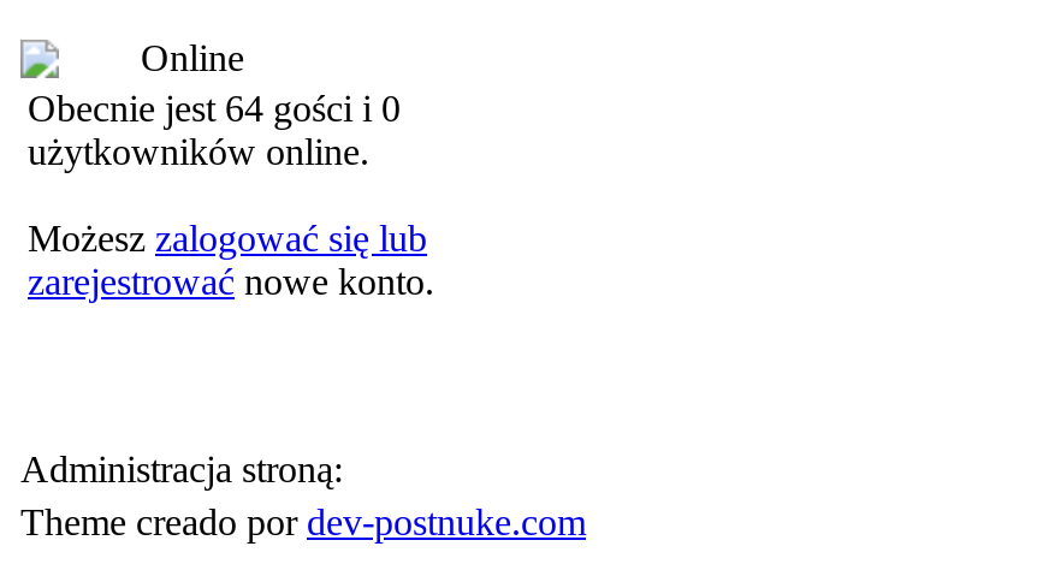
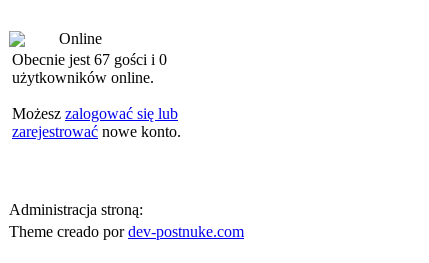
[28,88,401,129] Obecnie jest 64 gości i 0 -> [12,51,167,68] Obecnie jest 67 gości i 0

